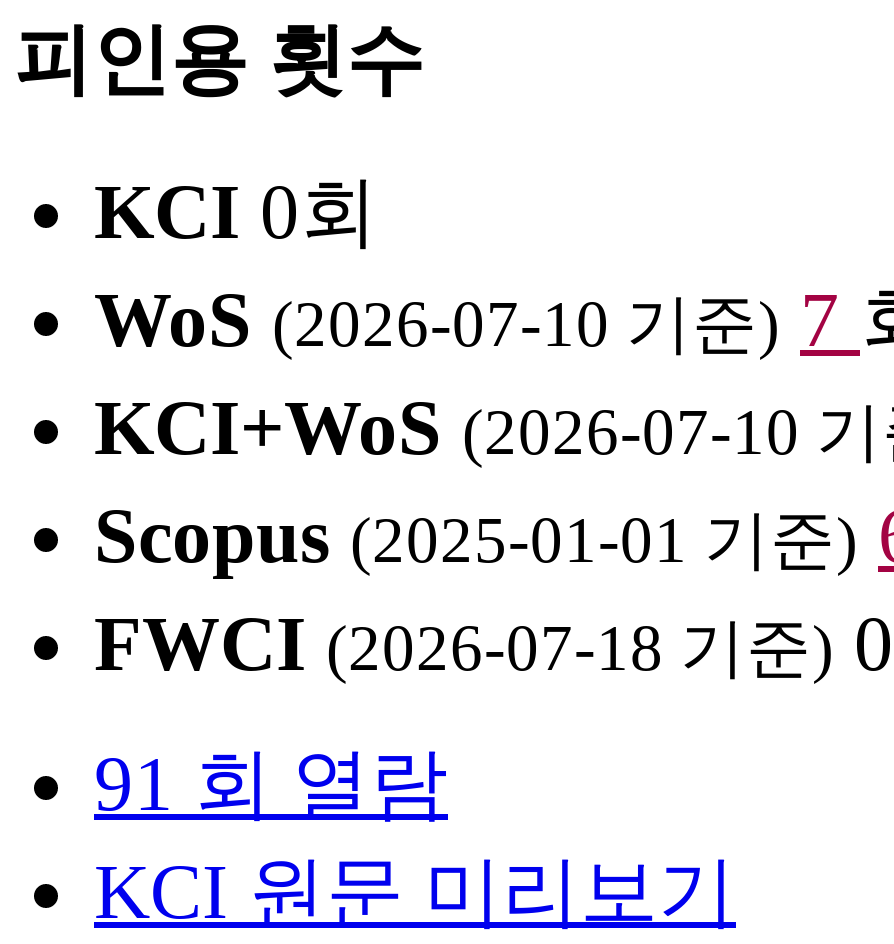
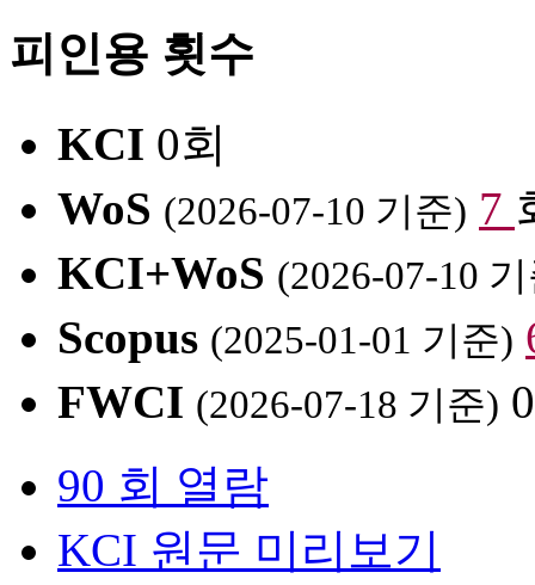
[94,739,448,825] 91 회 열람 -> [57,459,269,511] 90 회 열람

